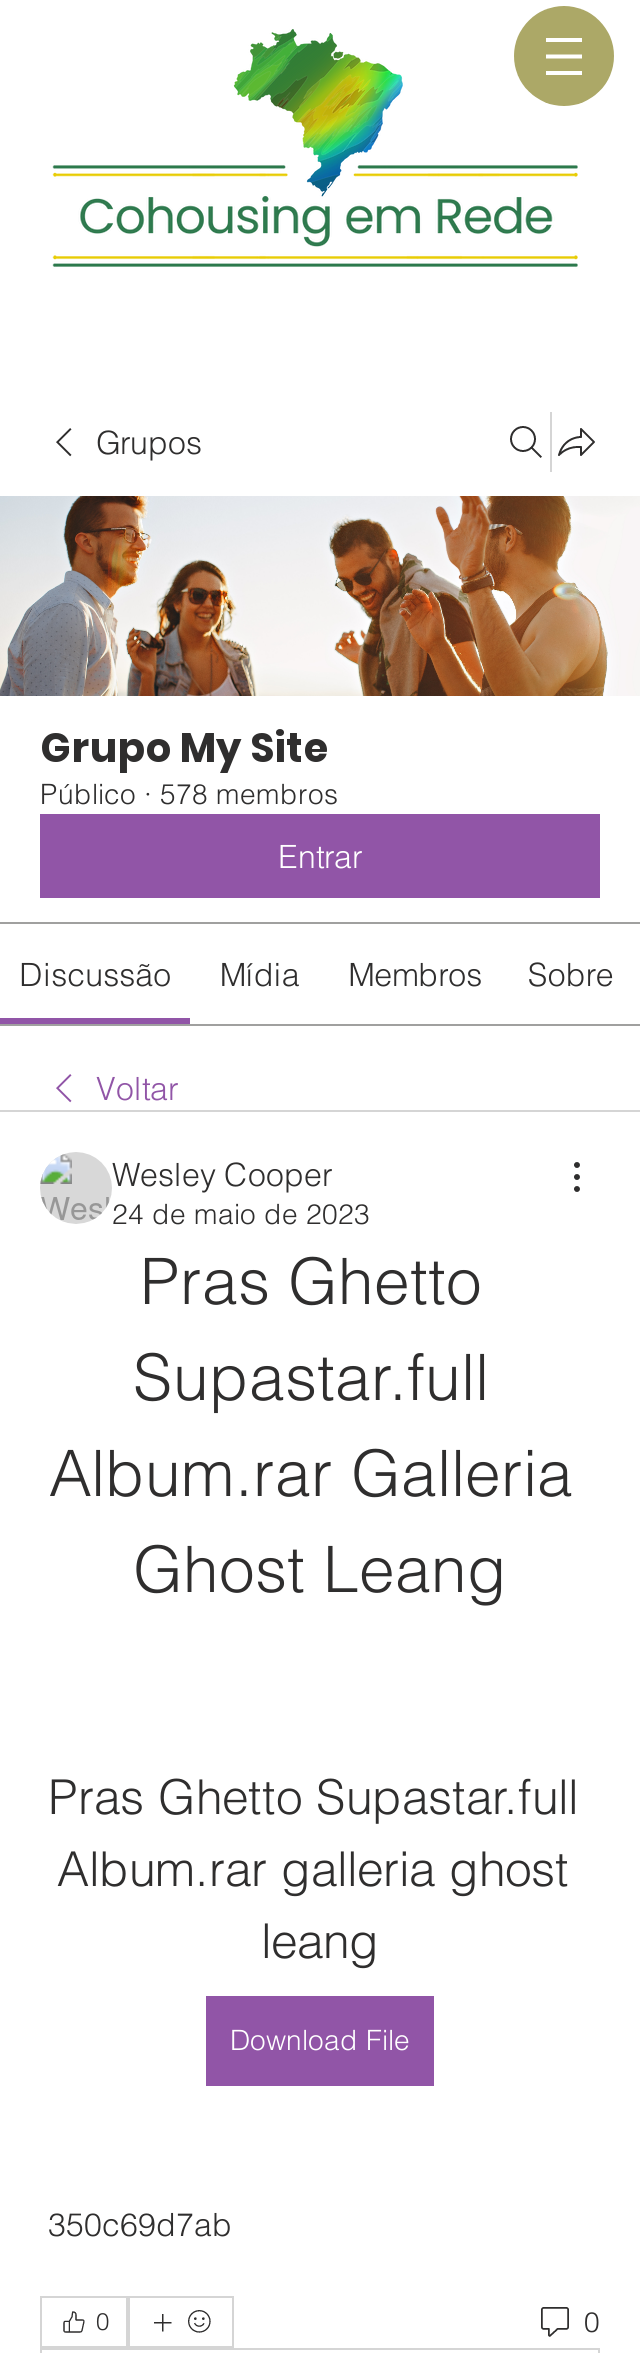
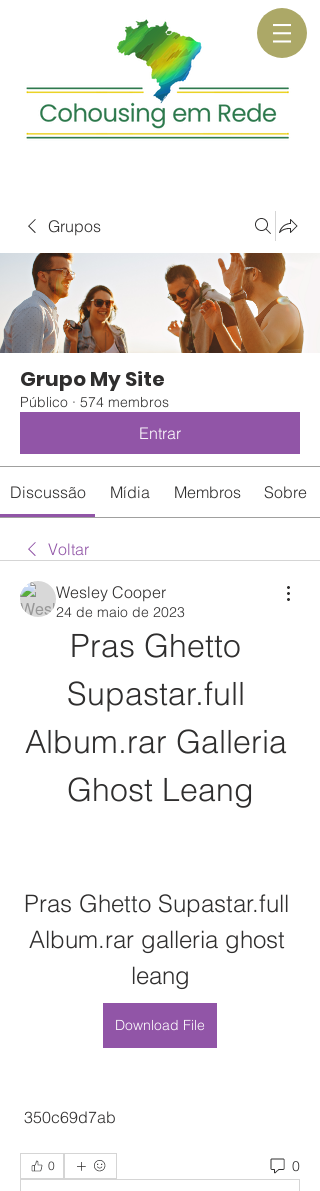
[40,776,338,812] Público · 578 membros -> [20,393,169,411] Público · 574 membros

